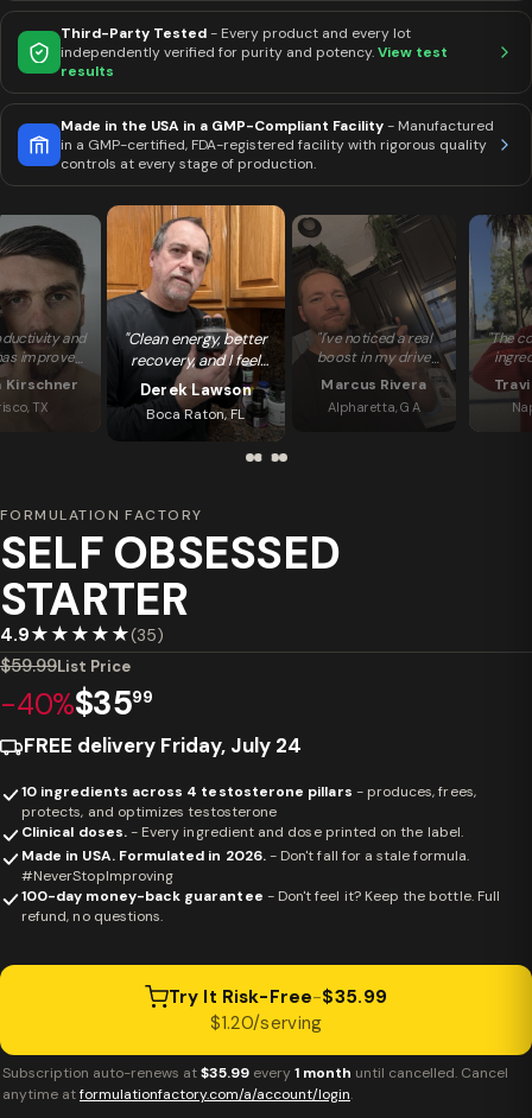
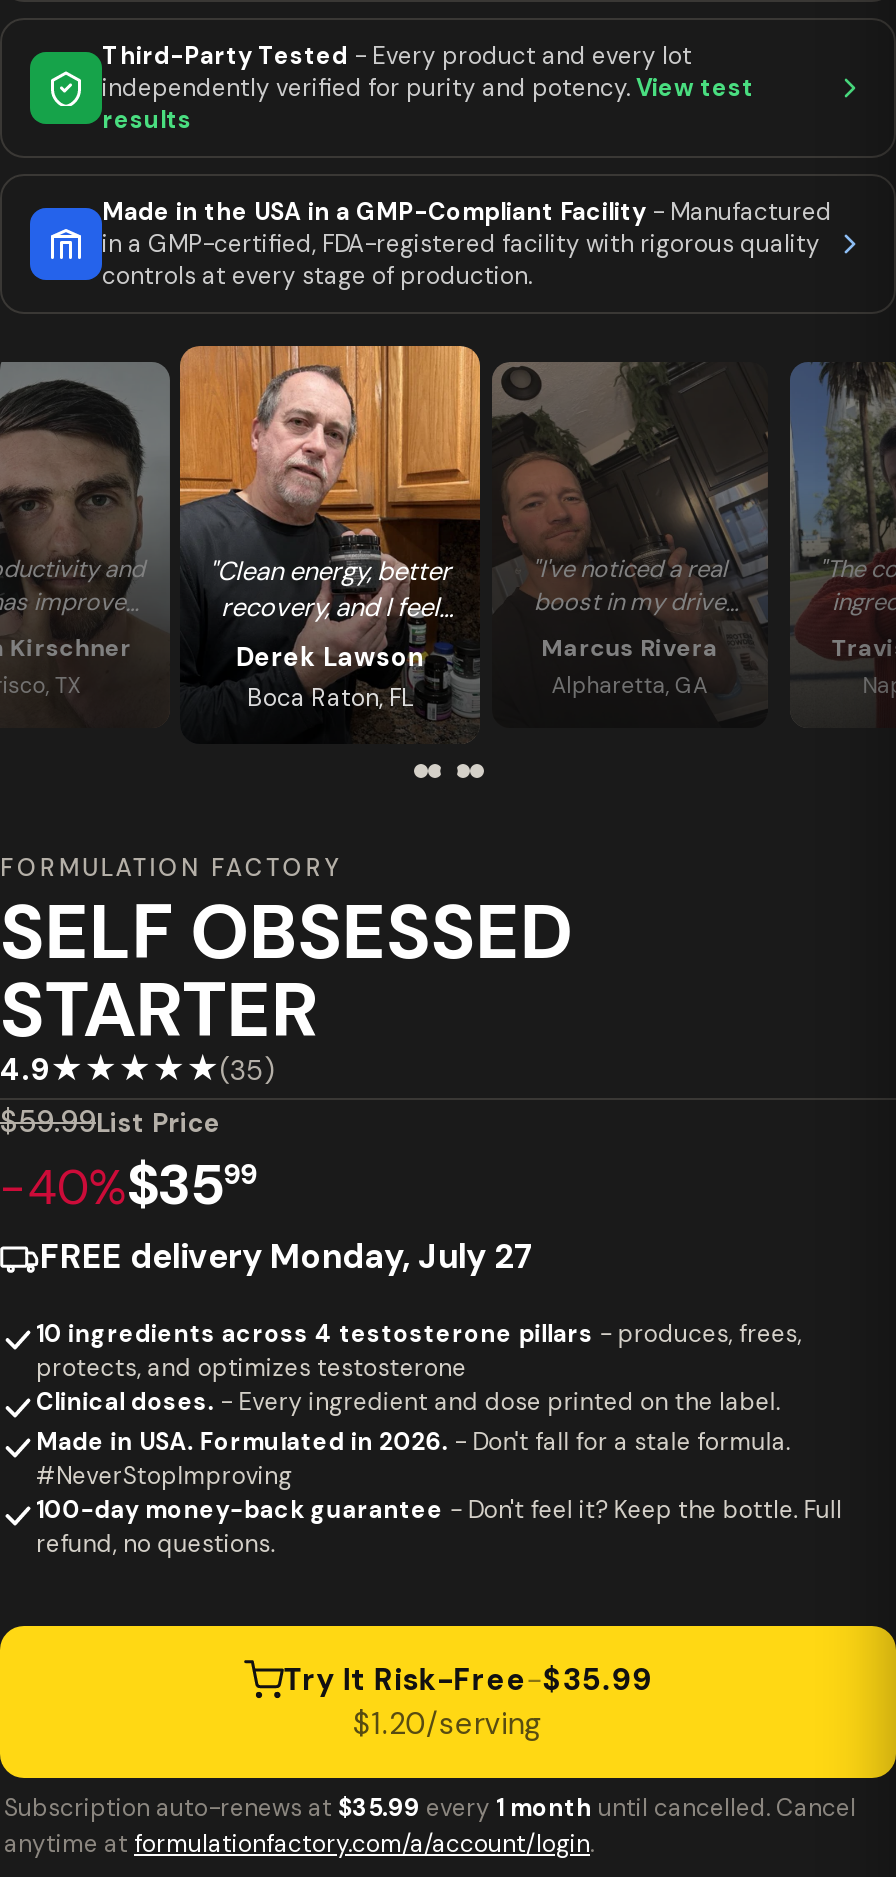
[24,733,302,759] FREE delivery Friday, July 24 -> [40,1235,534,1279] FREE delivery Monday, July 27

